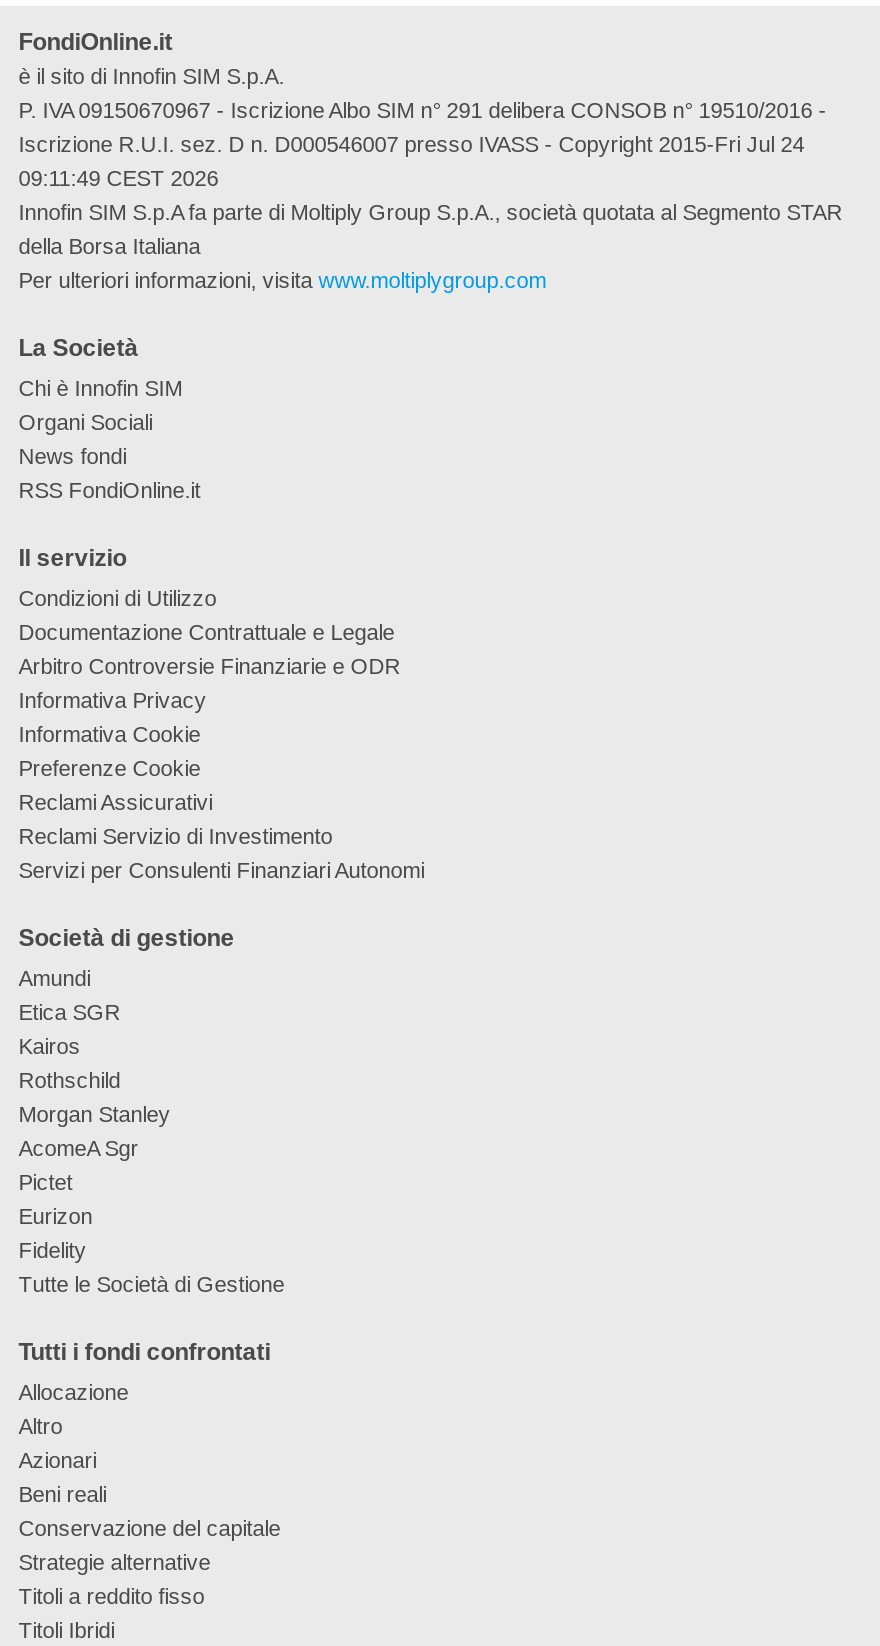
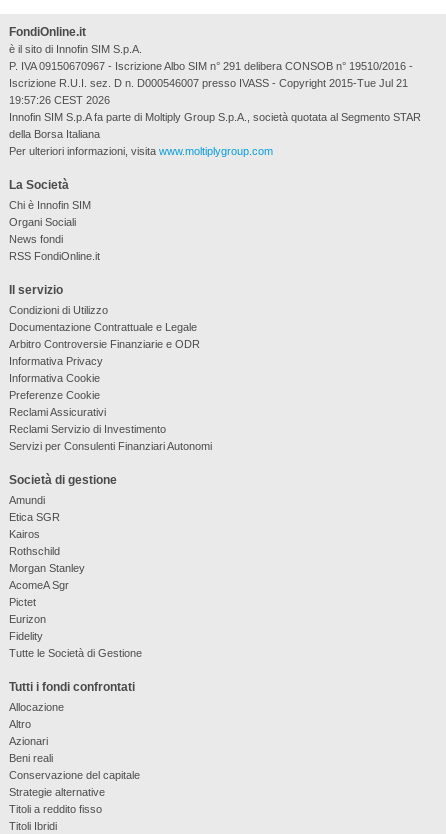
[19,132,805,156] Iscrizione R.U.I. sez. D n. D000546007 presso IVASS - Copyright 2015-Fri Jul 24 -> [9,77,408,89] Iscrizione R.U.I. sez. D n. D000546007 presso IVASS - Copyright 2015-Tue Jul 21
[19,166,219,190] 09:11:49 CEST 2026 -> [9,94,110,106] 19:57:26 CEST 2026

